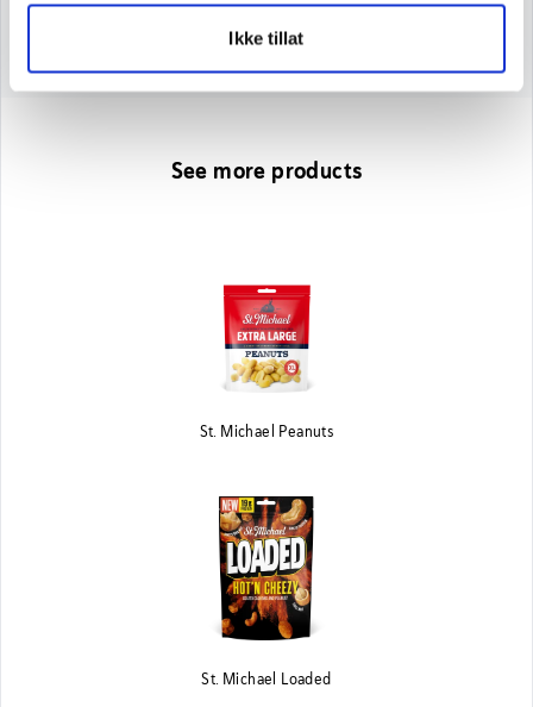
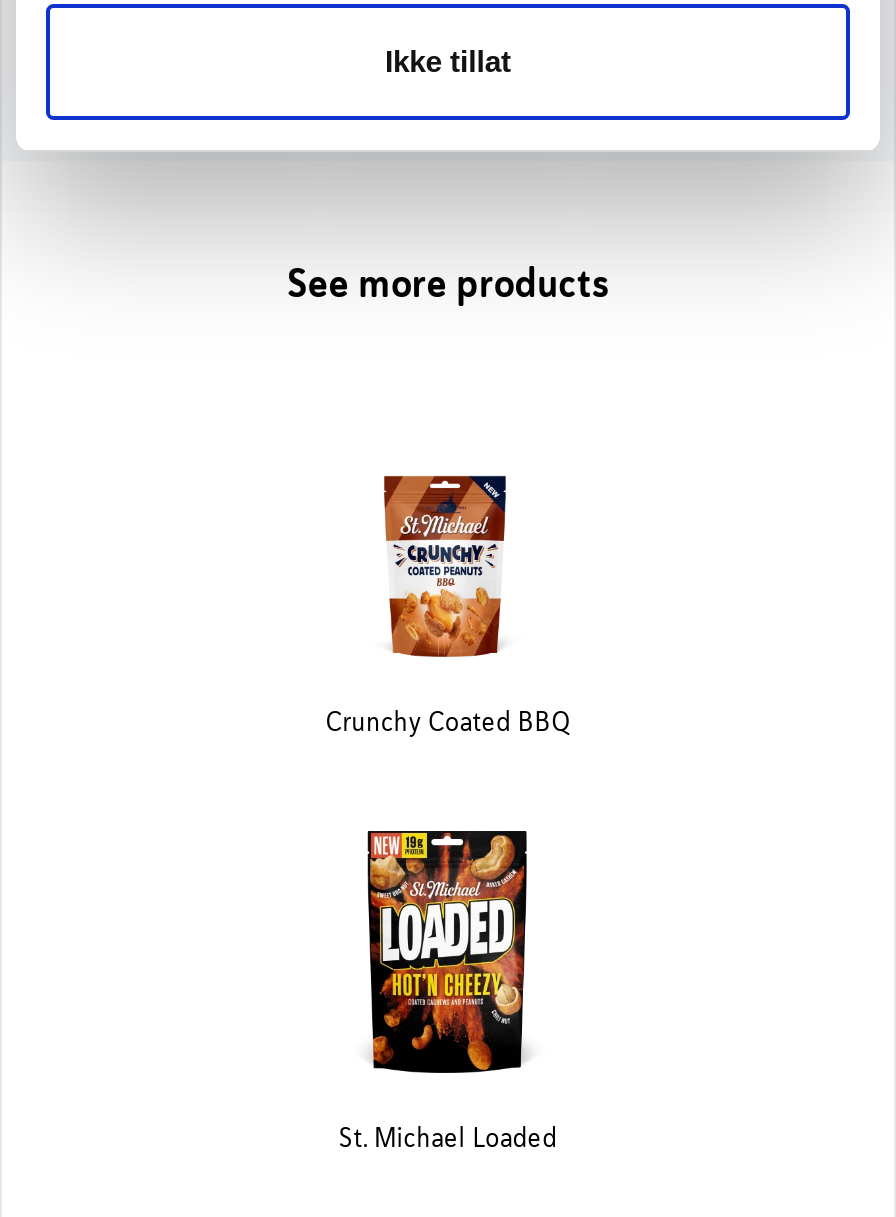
[200,283,333,441] [image] | St. Michael Peanuts -> [326,473,570,738] [image] | Crunchy Coated BBQ

